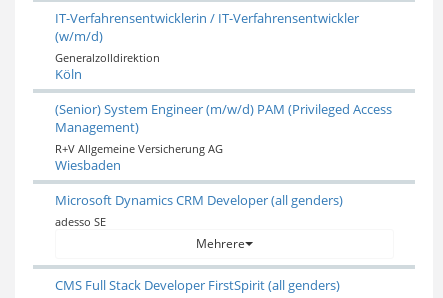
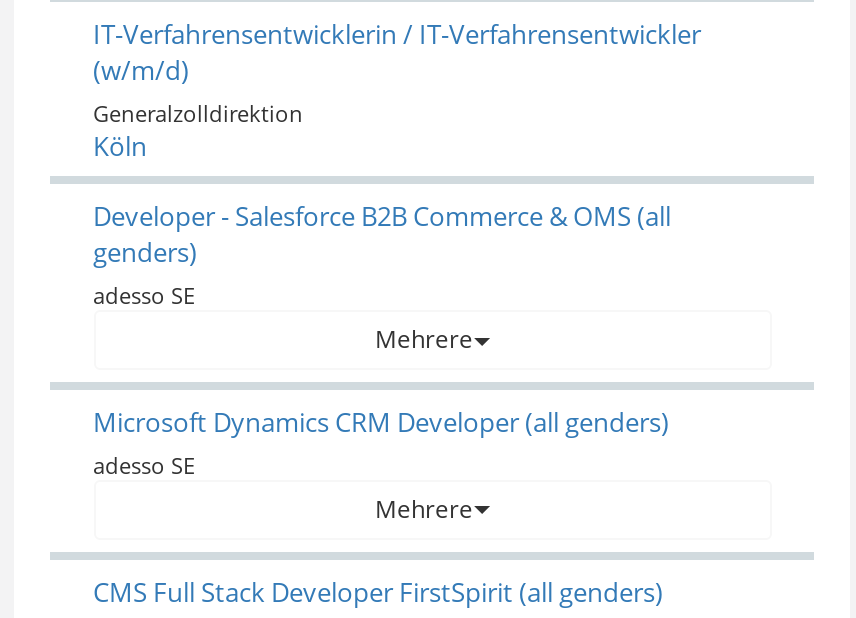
[54,100,391,174] (Senior) System Engineer (m/w/d) PAM (Privileged Access | Management) | R+V Allgemeine Versicherung AG | Wiesbaden -> [93,198,671,356] Developer - Salesforce B2B Commerce & OMS (all | genders) | adesso SE | Mehrere

